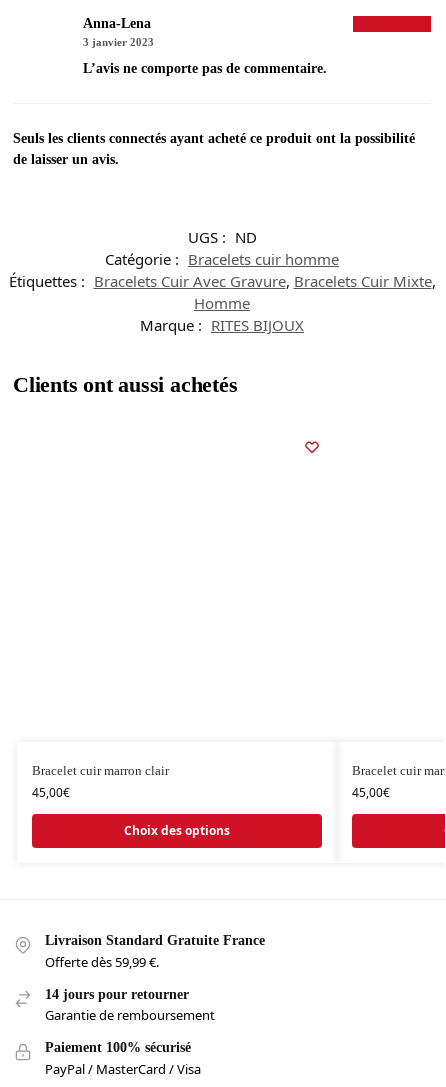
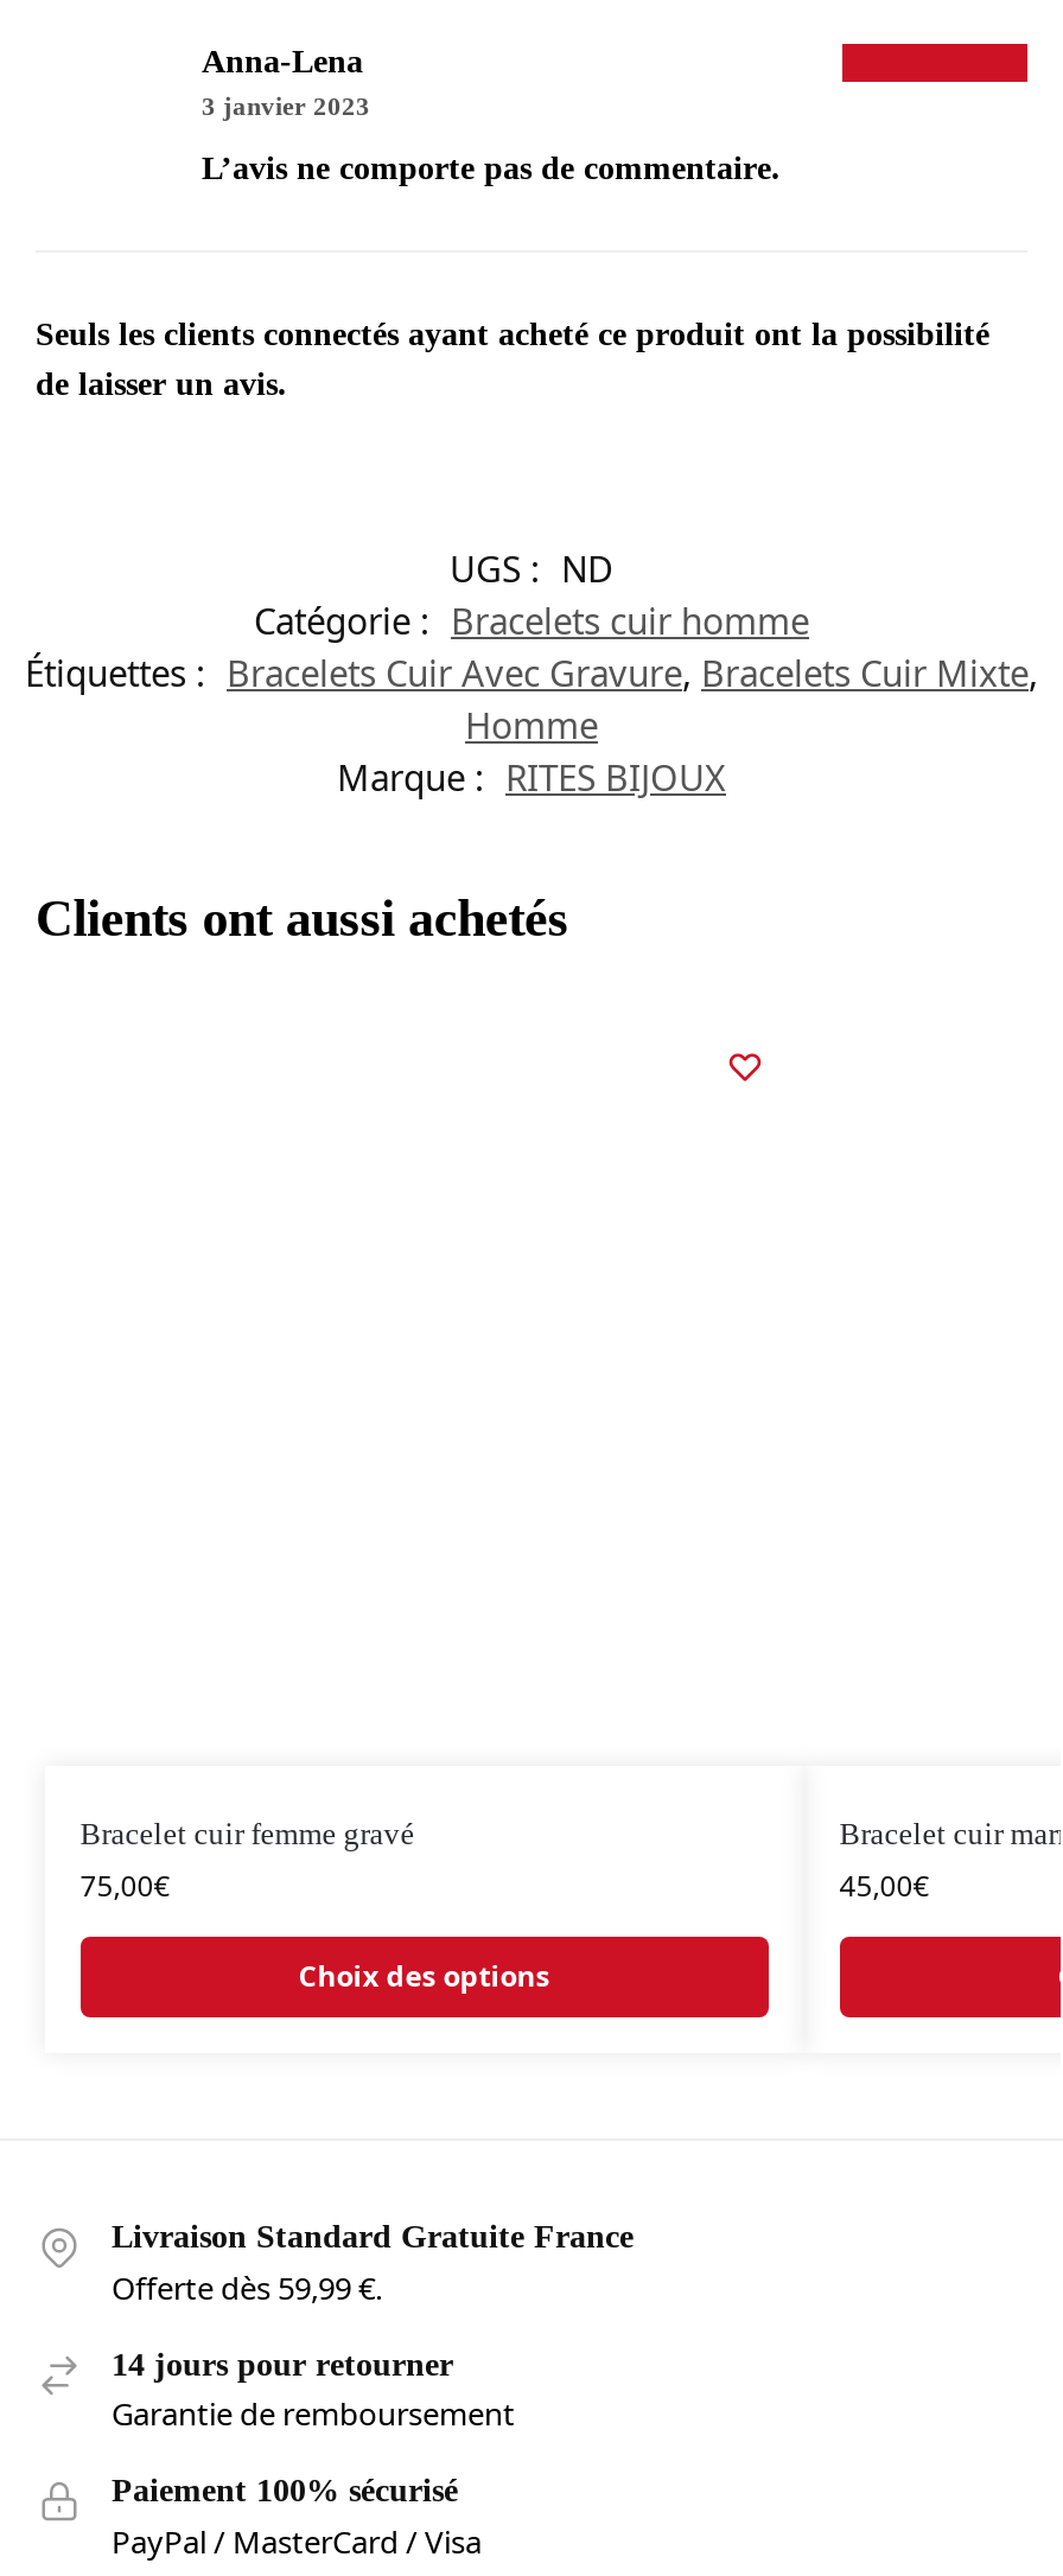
[32,763,169,778] Bracelet cuir marron clair -> [80,1817,415,1852] Bracelet cuir femme gravé
[32,784,70,801] 45,00€ -> [80,1867,170,1907] 75,00€

